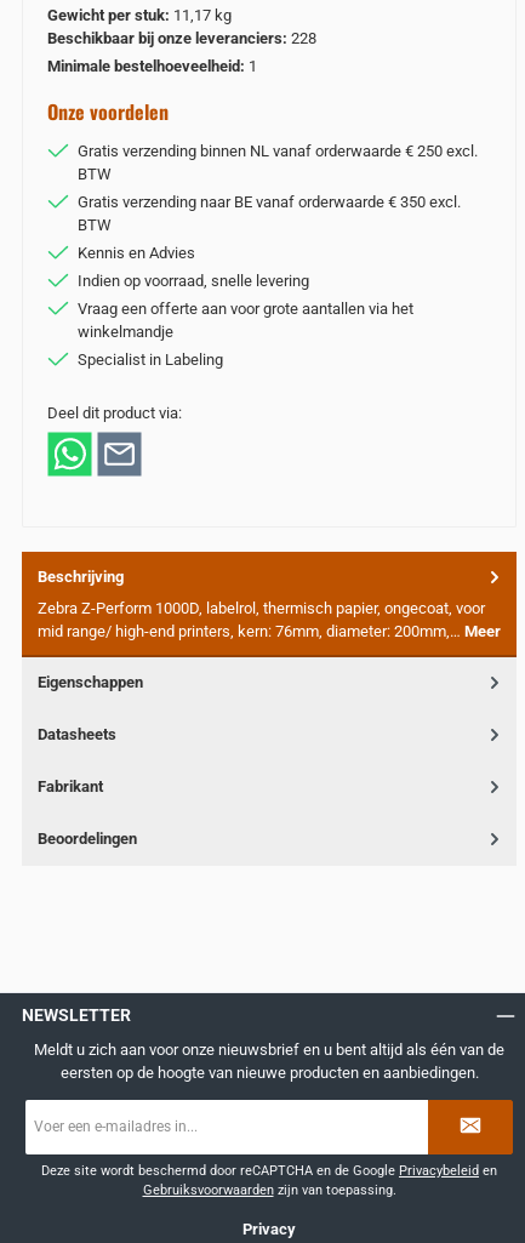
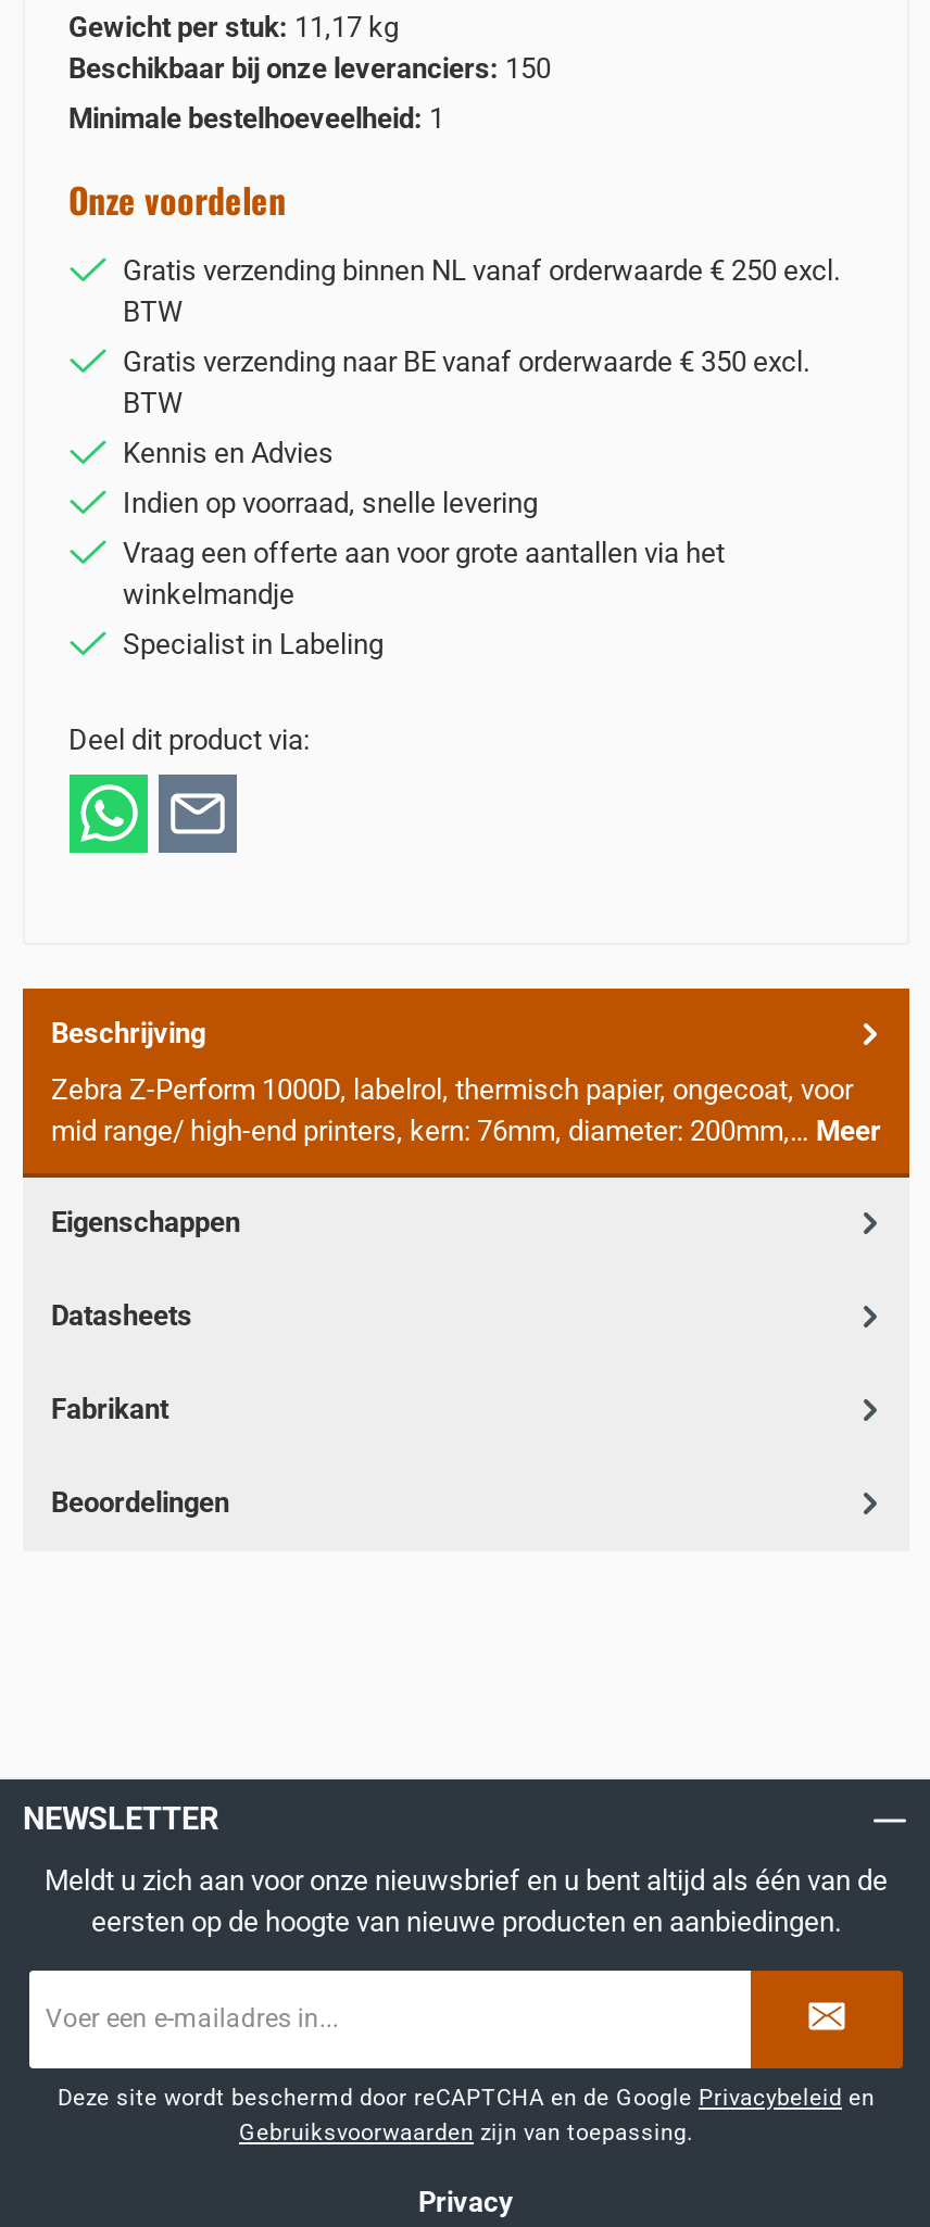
[47,29,316,47] Beschikbaar bij onze leveranciers: 228 -> [68,51,551,84] Beschikbaar bij onze leveranciers: 150

